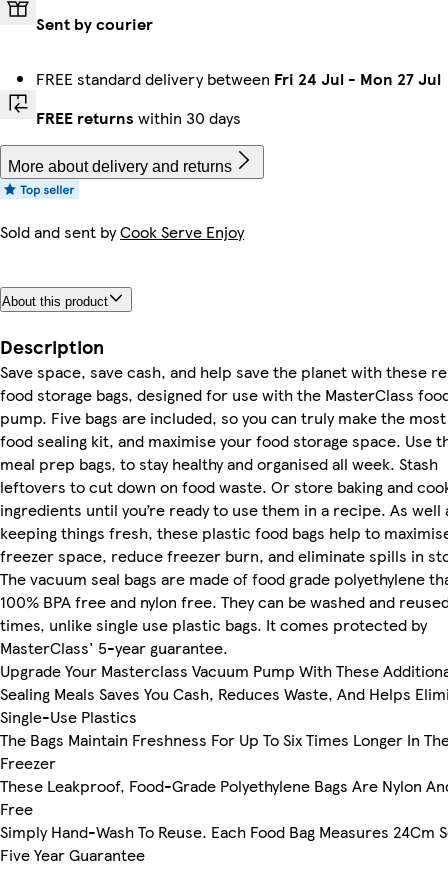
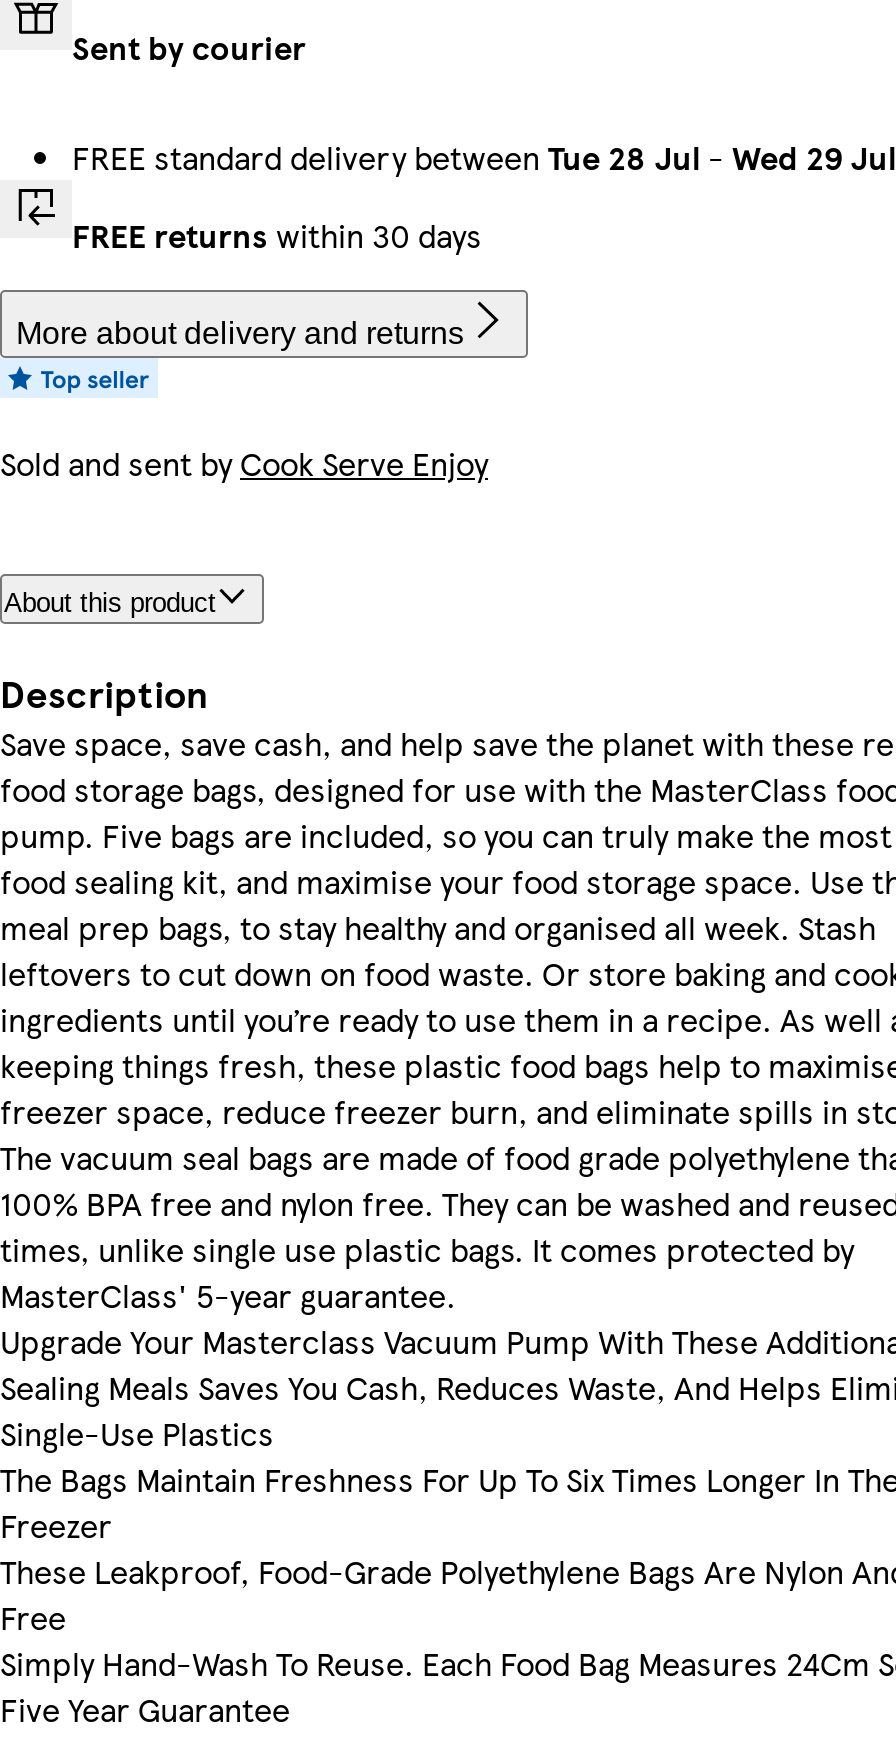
[36,67,441,90] FREE standard delivery between Fri 24 Jul - Mon 27 Jul -> [72,134,896,180] FREE standard delivery between Tue 28 Jul - Wed 29 Jul

